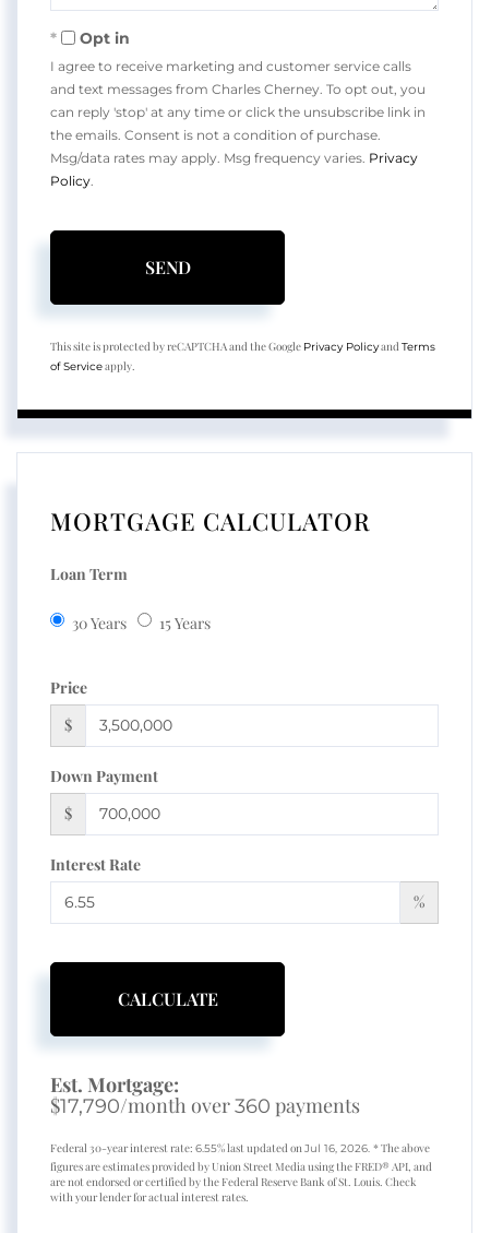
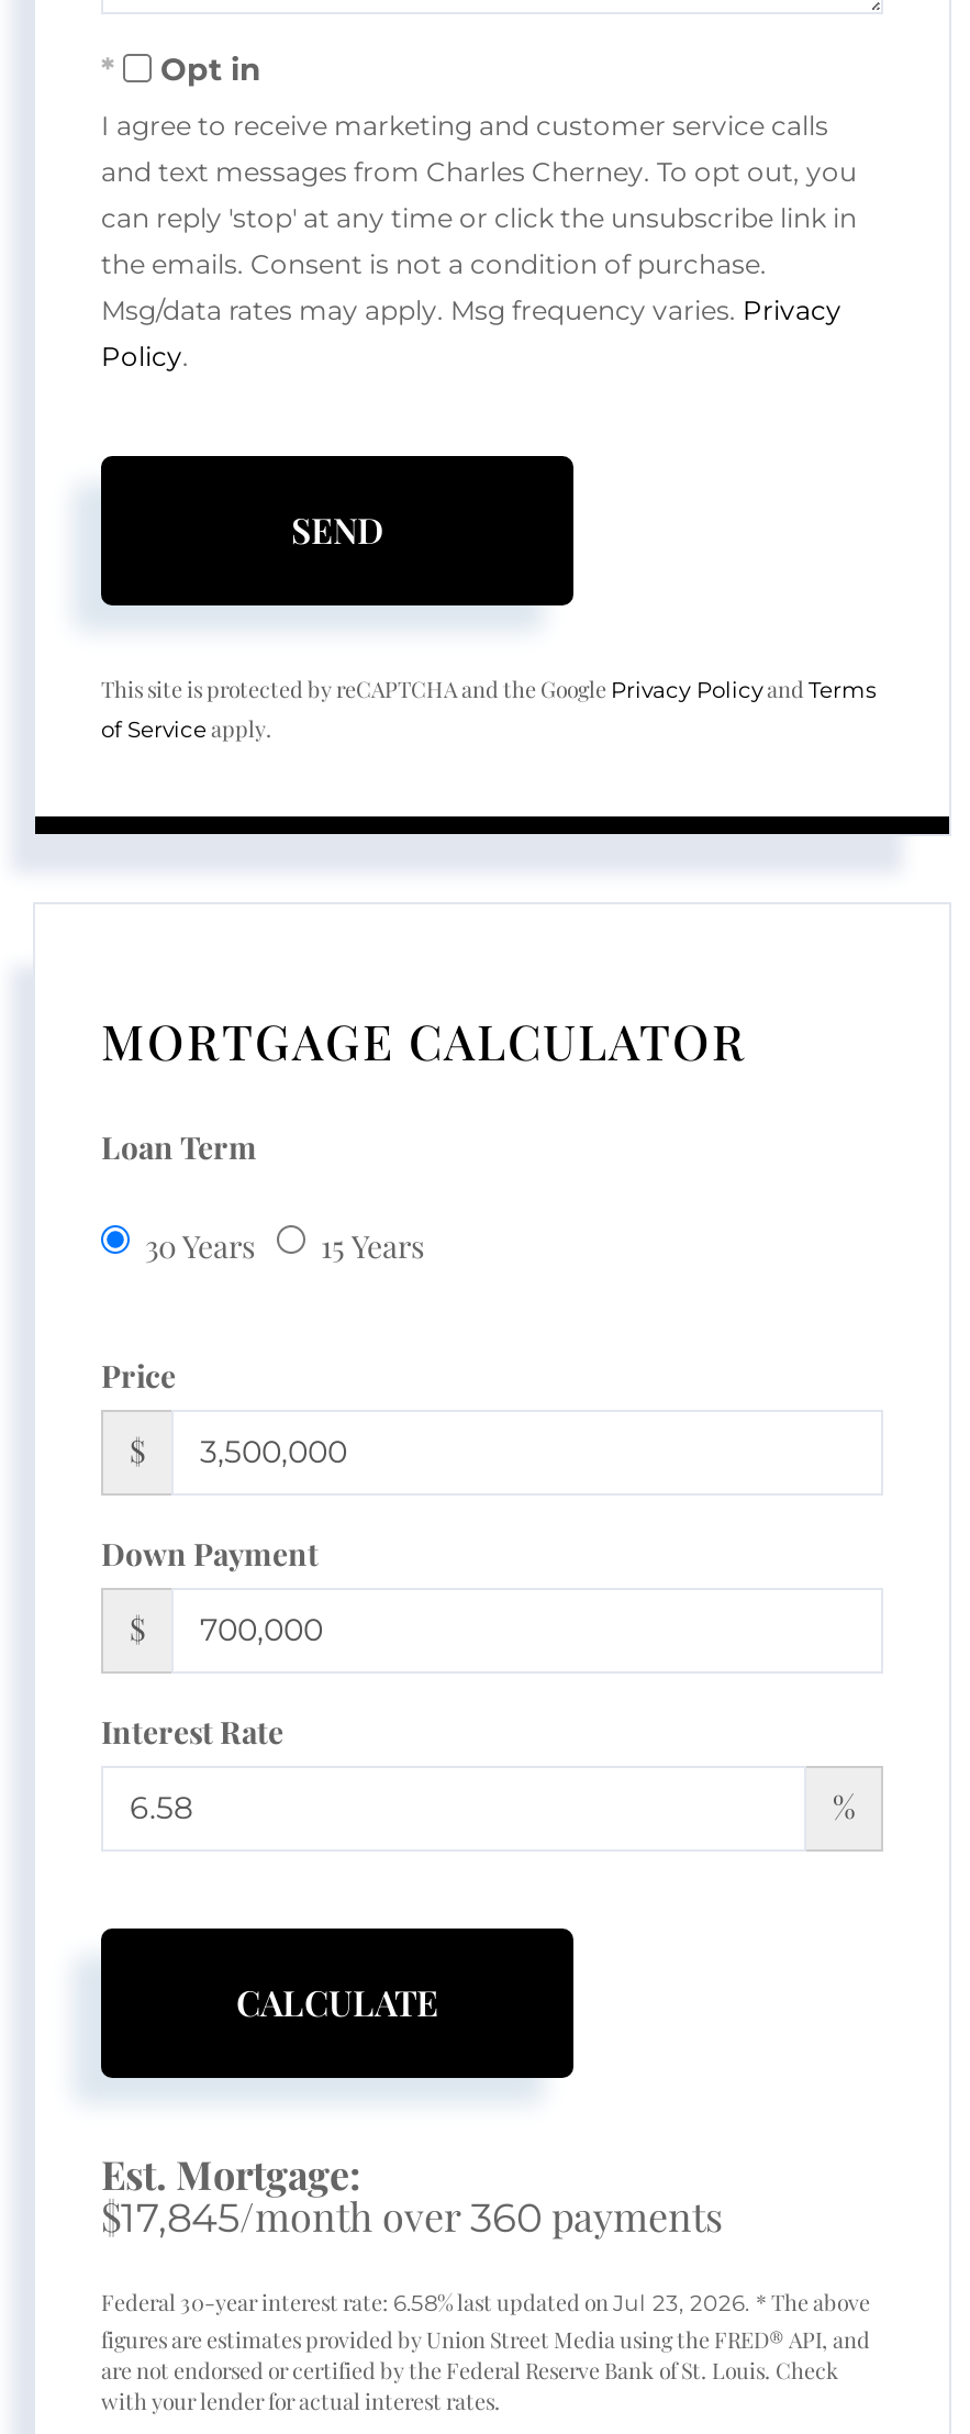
[50,1092,360,1118] $17,790/month over360 payments -> [101,2190,723,2242] $17,845/month over360 payments
[50,1140,430,1155] Federal 30-year interest rate: 6.55% last updated on Jul 16, 2026. * The above -> [101,2286,870,2317] Federal 30-year interest rate: 6.58% last updated on Jul 23, 2026. * The above

